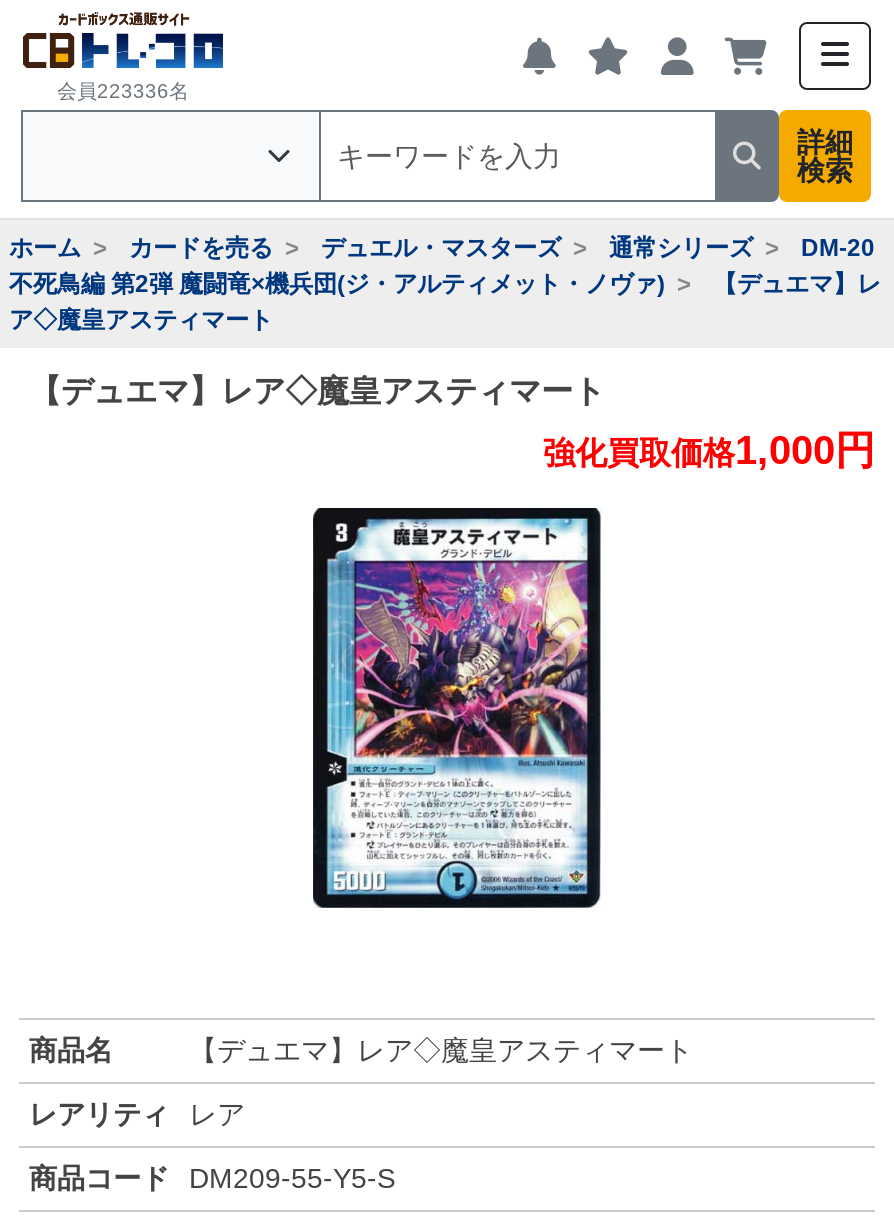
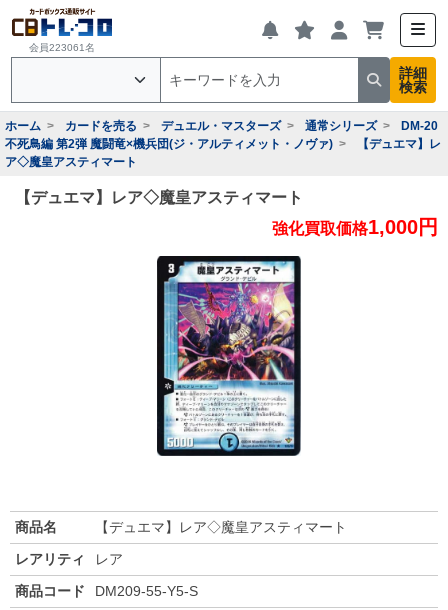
[57,80,189,102] 会員223336名 -> [29,42,95,53] 会員223061名

